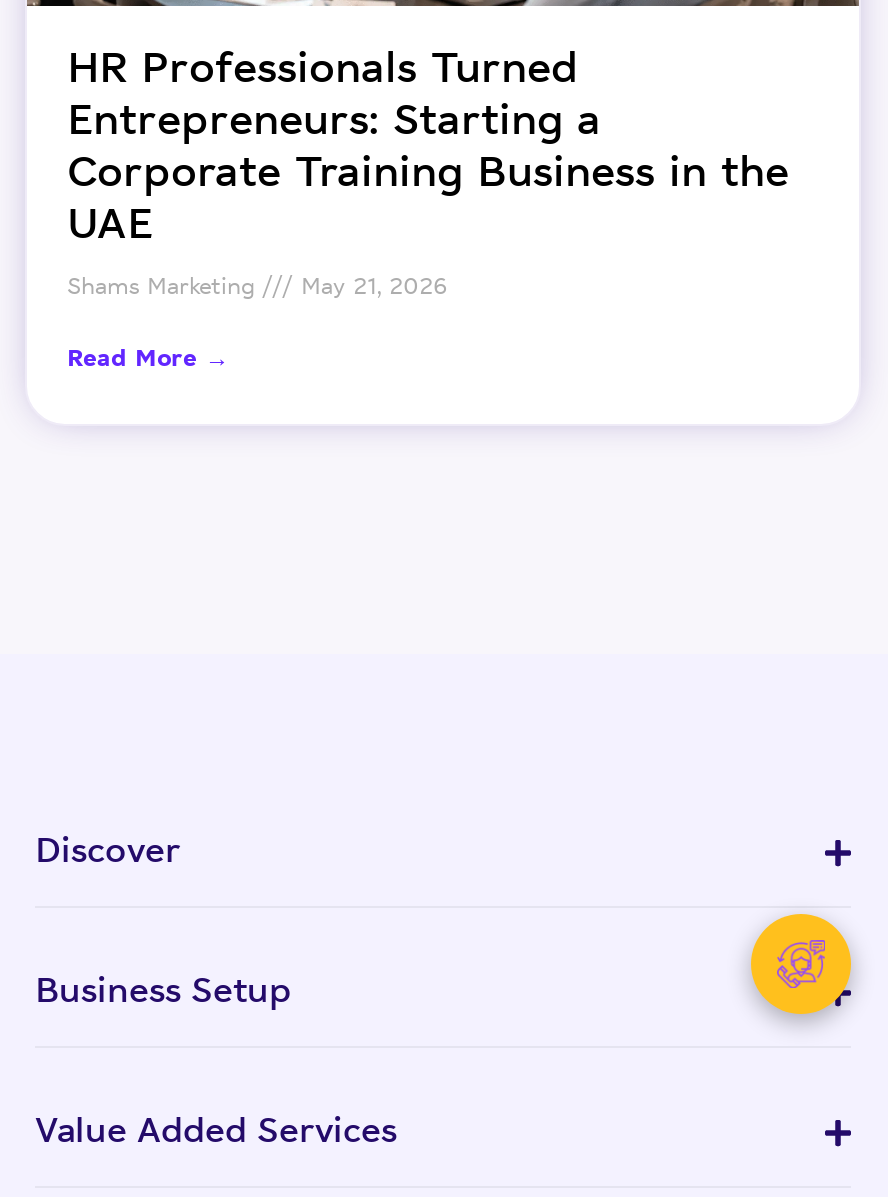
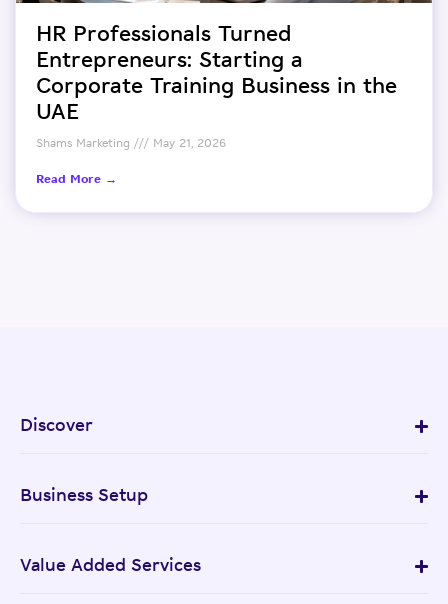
[745,912,857,1028] [image] -> none

